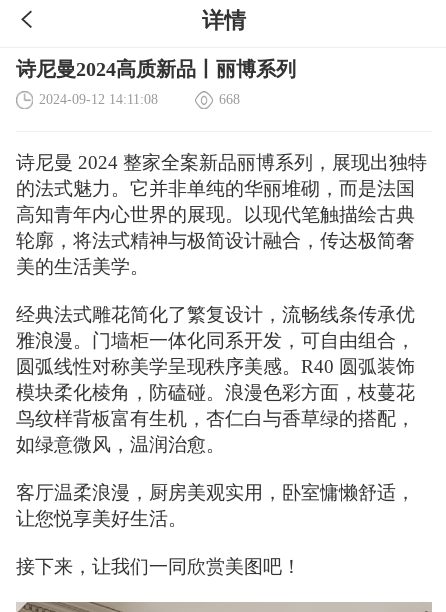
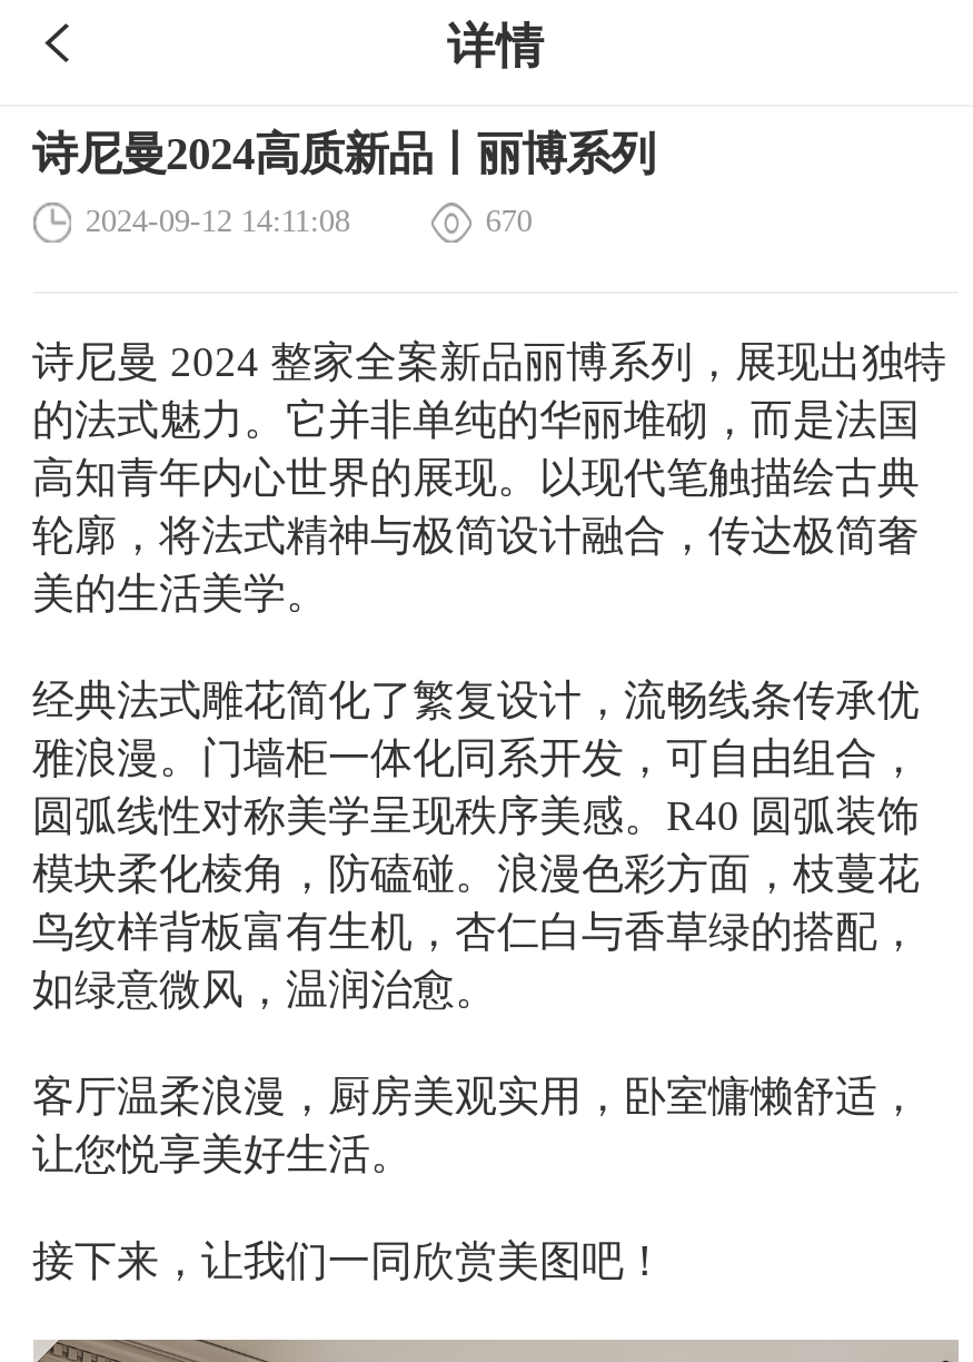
[219,91,240,107] 668 -> [485,203,532,238] 670

